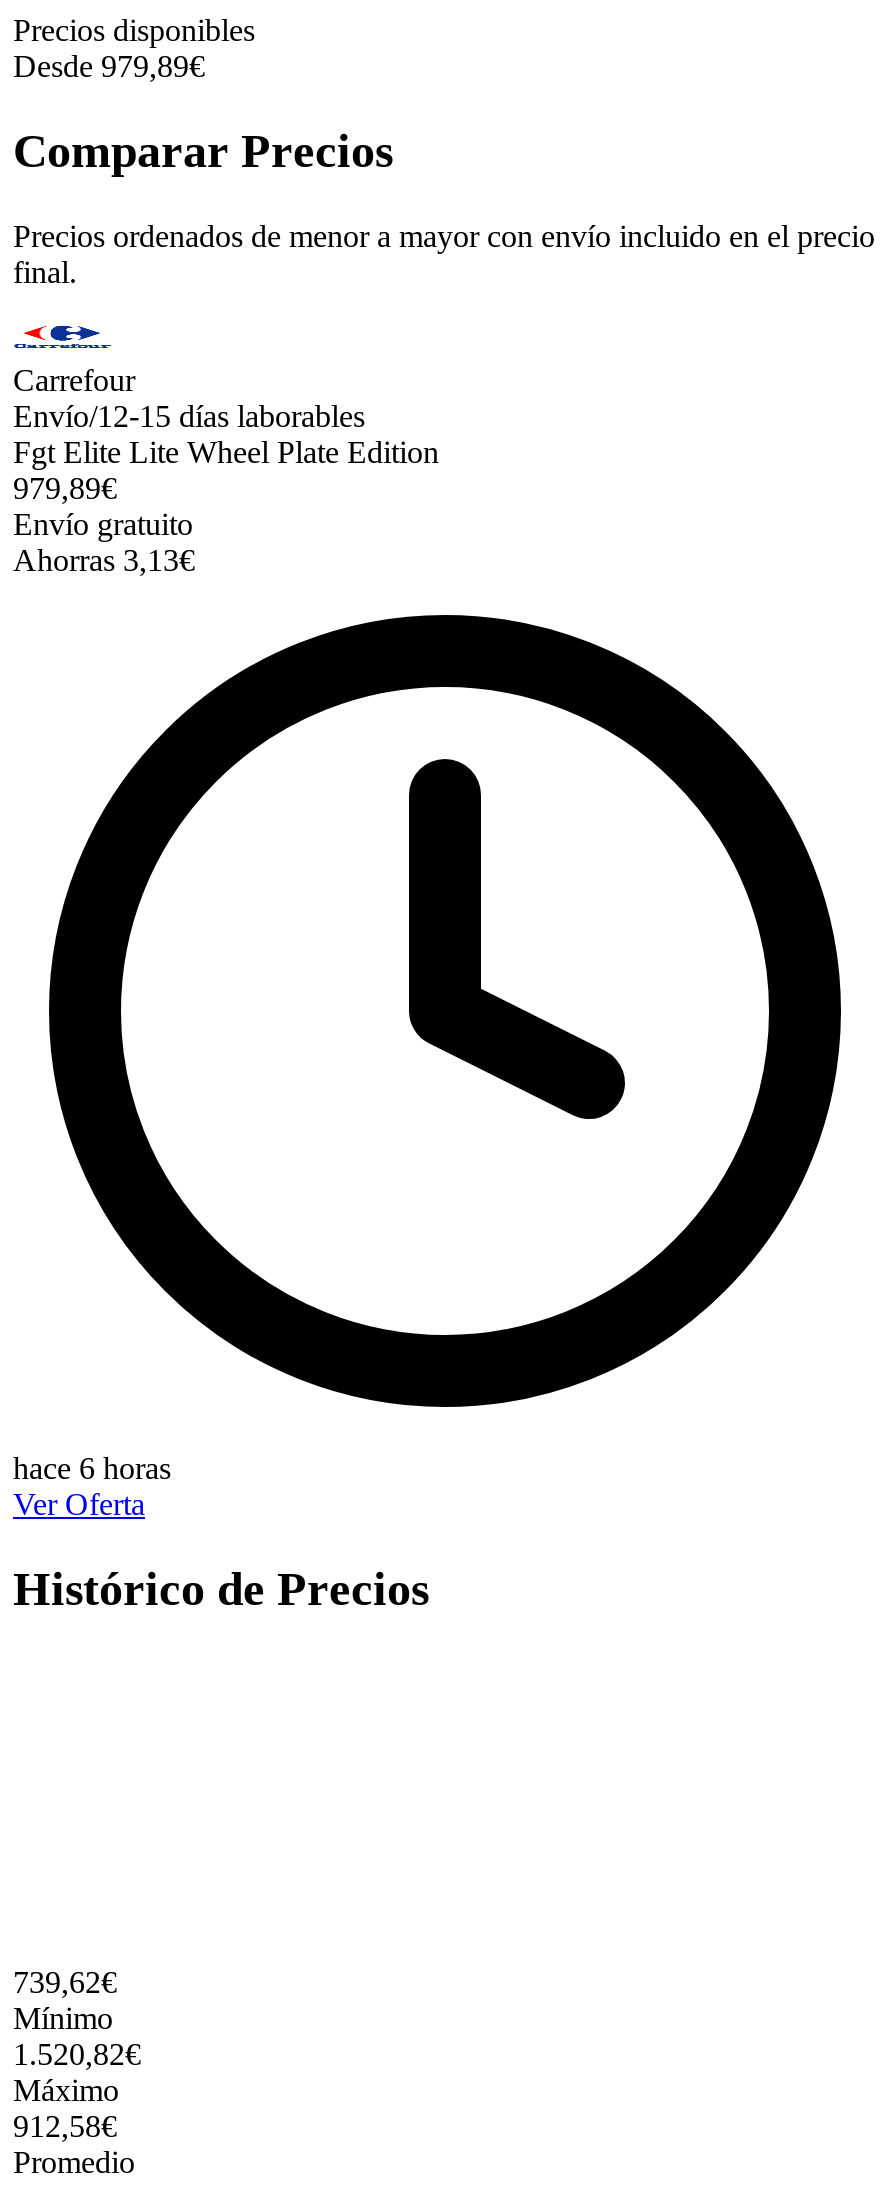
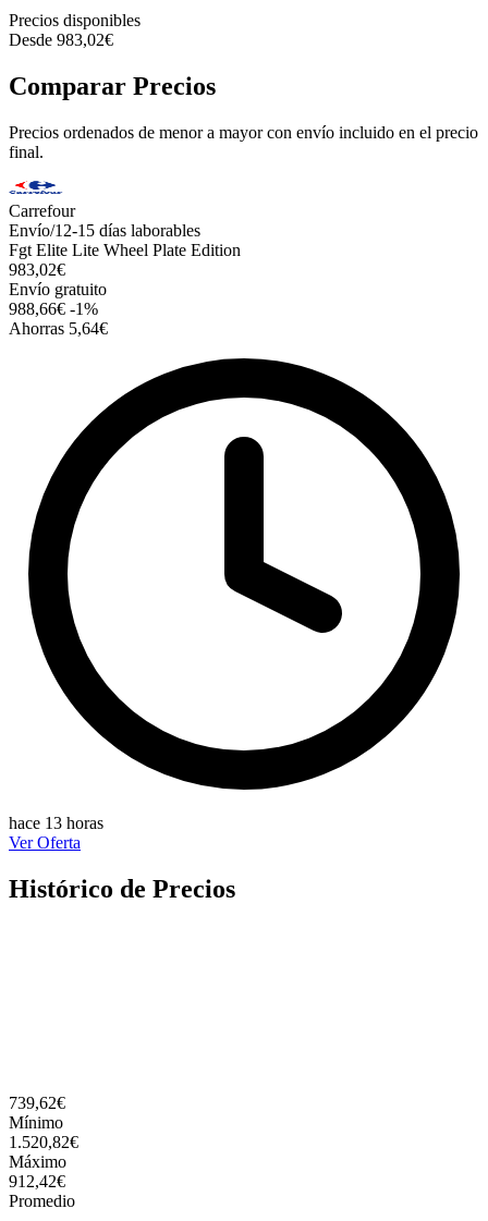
[13,49,205,83] Desde 979,89€ -> [9,30,113,49] Desde 983,02€
[13,470,117,504] 979,89€ -> [9,260,65,279] 983,02€
[13,542,195,576] Ahorras 3,13€ -> [9,299,108,337] 988,66€ -1% | Ahorras 5,64€
[13,1450,171,1484] hace 6 horas -> [9,813,103,832] hace 13 horas
[13,2108,117,2142] 912,58€ -> [9,1171,65,1190] 912,42€

